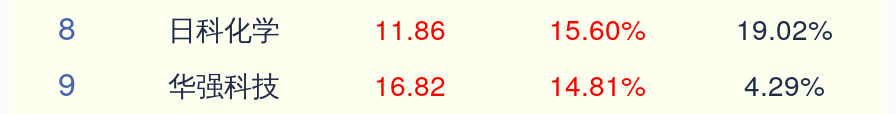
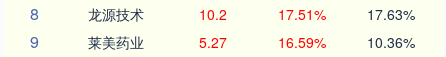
[168,8,832,48] 日科化学 | 11.86 | 15.60% | 19.02% -> [88,4,414,24] 龙源技术 | 10.2 | 17.51% | 17.63%
[168,64,824,104] 华强科技 | 16.82 | 14.81% | 4.29% -> [88,32,414,52] 莱美药业 | 5.27 | 16.59% | 10.36%

